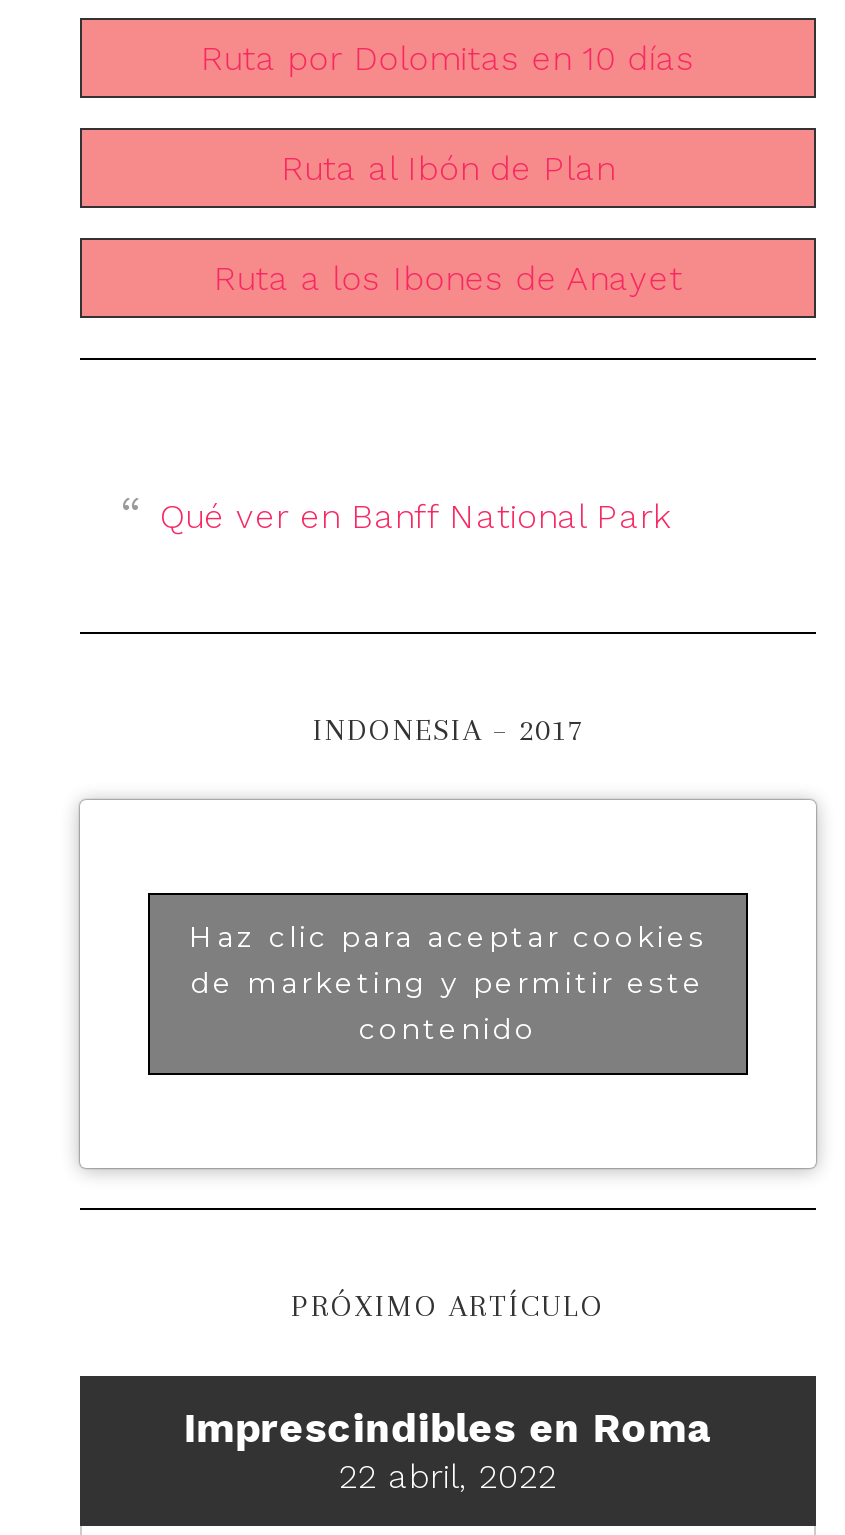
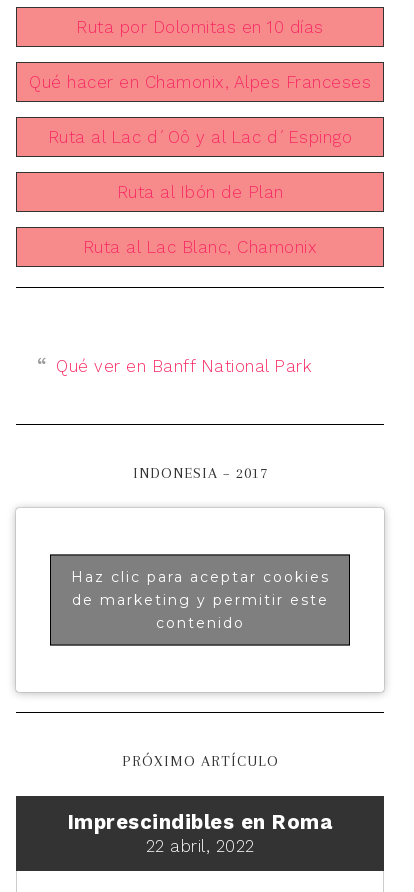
none -> [29,72,371,147] Qué hacer en Chamonix, Alpes Franceses | Ruta al Lac d´Oô y al Lac d´Espingo
[214,258,682,298] Ruta a los Ibones de Anayet -> [83,237,317,257] Ruta al Lac Blanc, Chamonix

